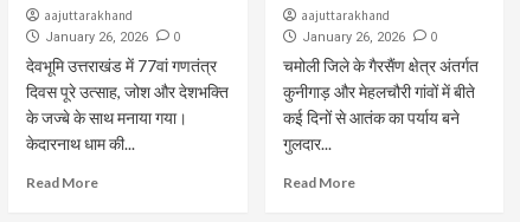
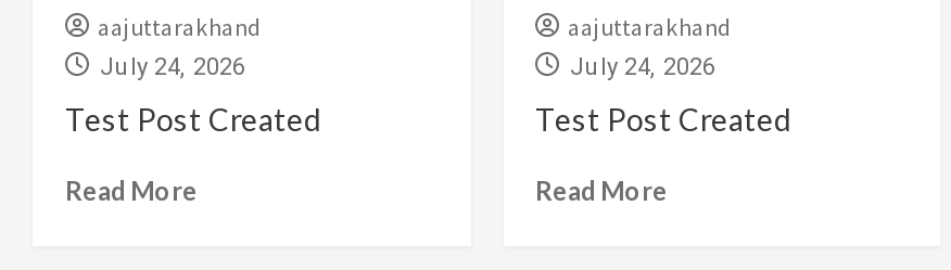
[45,28,180,45] January 26, 2026 | 0 -> [100,52,245,81] July 24, 2026
[301,28,436,45] January 26, 2026 | 0 -> [570,52,715,81] July 24, 2026
[26,55,229,153] देवभूमि उत्तराखंड में 77वां गणतंत्र | दिवस पूरे उत्साह, जोश और देशभक्ति | के जज्बे के साथ मनाया गया। | केदारनाथ धाम की... -> [65,100,321,137] Test Post Created
[283,55,478,153] चमोली जिले के गैरसैंण क्षेत्र अंतर्गत | कुनीगाड़ और मेहलचौरी गांवों में बीते | कई दिनों से आतंक का पर्याय बने | गुलदार... -> [535,100,791,137] Test Post Created

